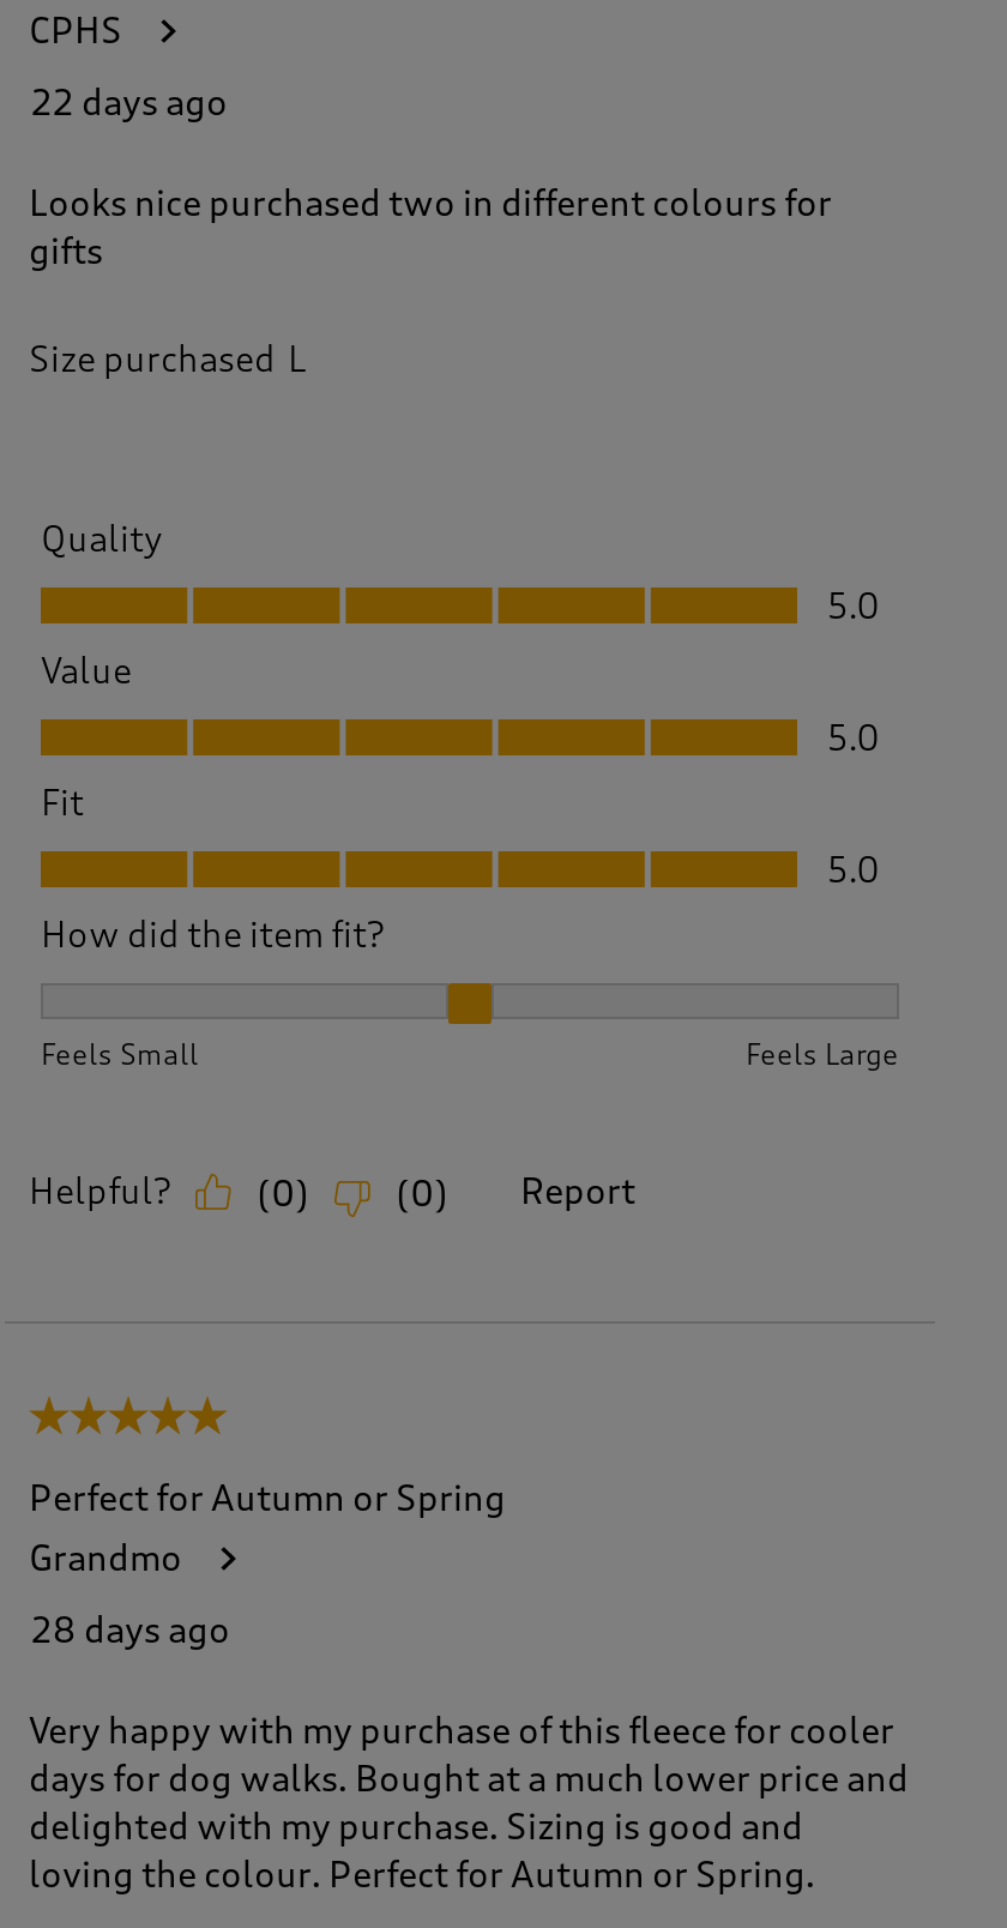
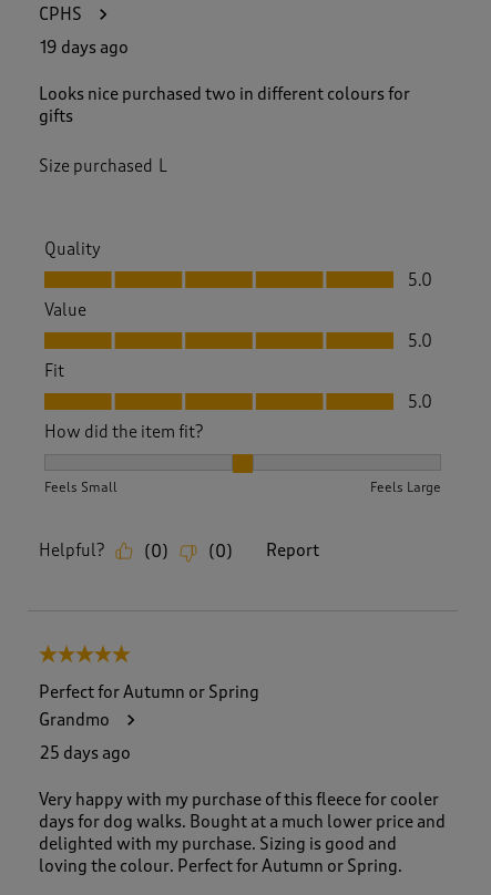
[31,82,228,125] 22 days ago -> [40,38,129,58] 19 days ago
[31,1608,230,1651] 28 days ago -> [40,743,131,763] 25 days ago

